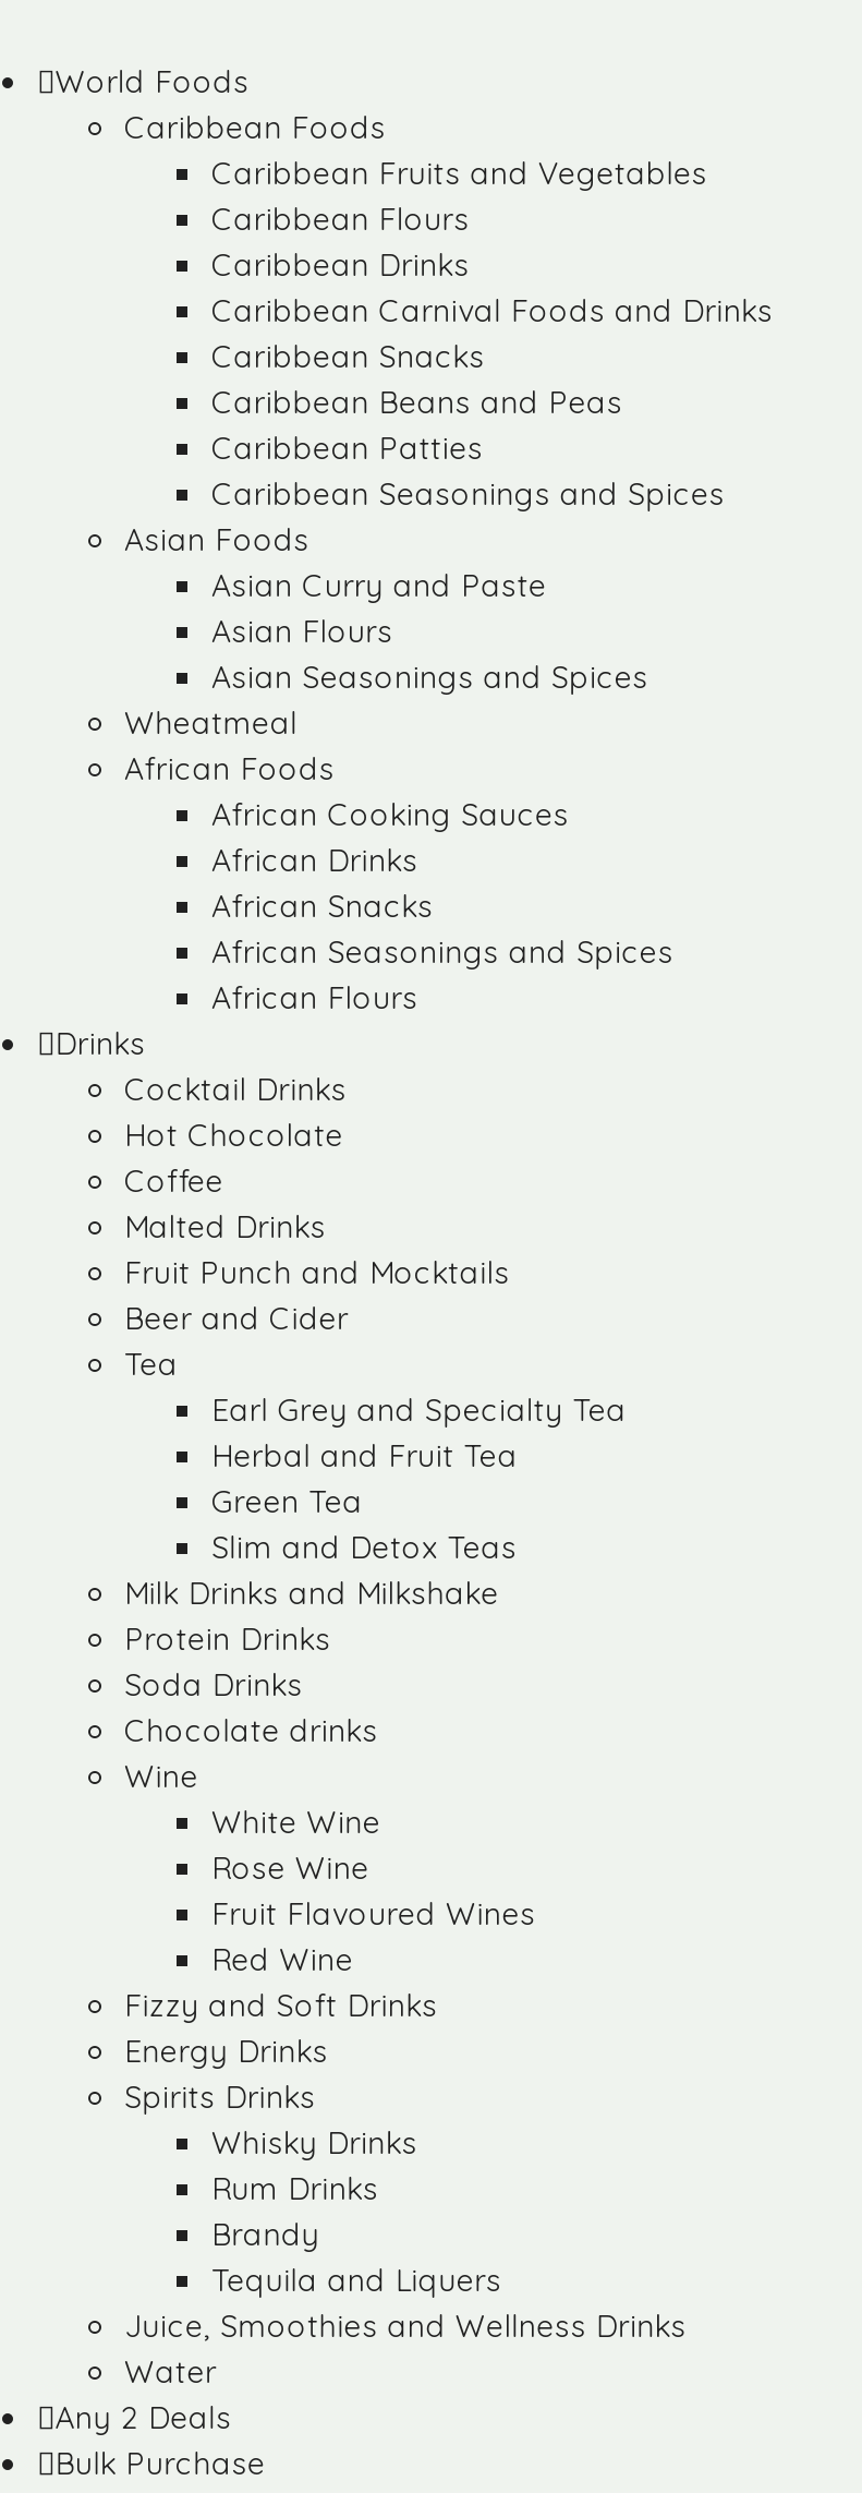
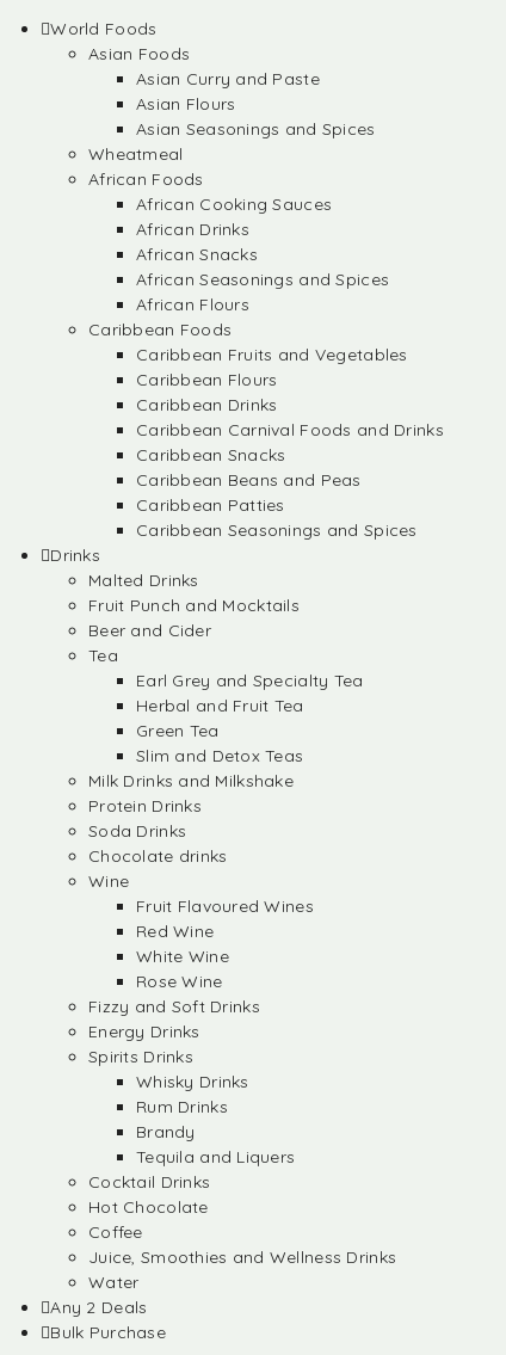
moved [124,108,773,514] -> [88,319,444,541]: Caribbean Foods | Caribbean Fruits and Vegetables | Caribbean Flours | ... | Caribbean Patties | Caribbean Seasonings and Spices
moved [124,520,674,1017] -> [88,43,389,315]: Asian Foods | Asian Curry and Paste | Asian Flours | ... | African Seasonings and Spices | African Flours
moved [124,1070,347,1201] -> [88,1171,210,1243]: Cocktail Drinks | Hot Chocolate | Coffee
moved [124,1207,627,1796] -> [88,569,364,892]: Malted Drinks | Fruit Punch and Mocktails | Beer and Cider | ... | Chocolate drinks | Wine
moved [211,1803,381,1888] -> [136,946,229,992]: White Wine | Rose Wine
moved [211,1894,536,1979] -> [136,895,314,942]: Fruit Flavoured Wines | Red Wine
moved [124,1986,502,2300] -> [88,996,295,1168]: Fizzy and Soft Drinks | Energy Drinks | Spirits Drinks | Whisky Drinks | Rum Drinks | Brandy | Tequila and Liquers

